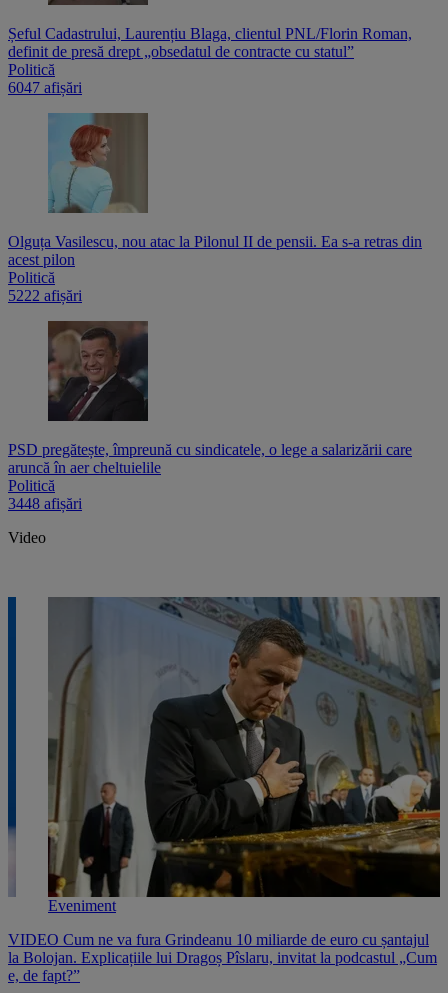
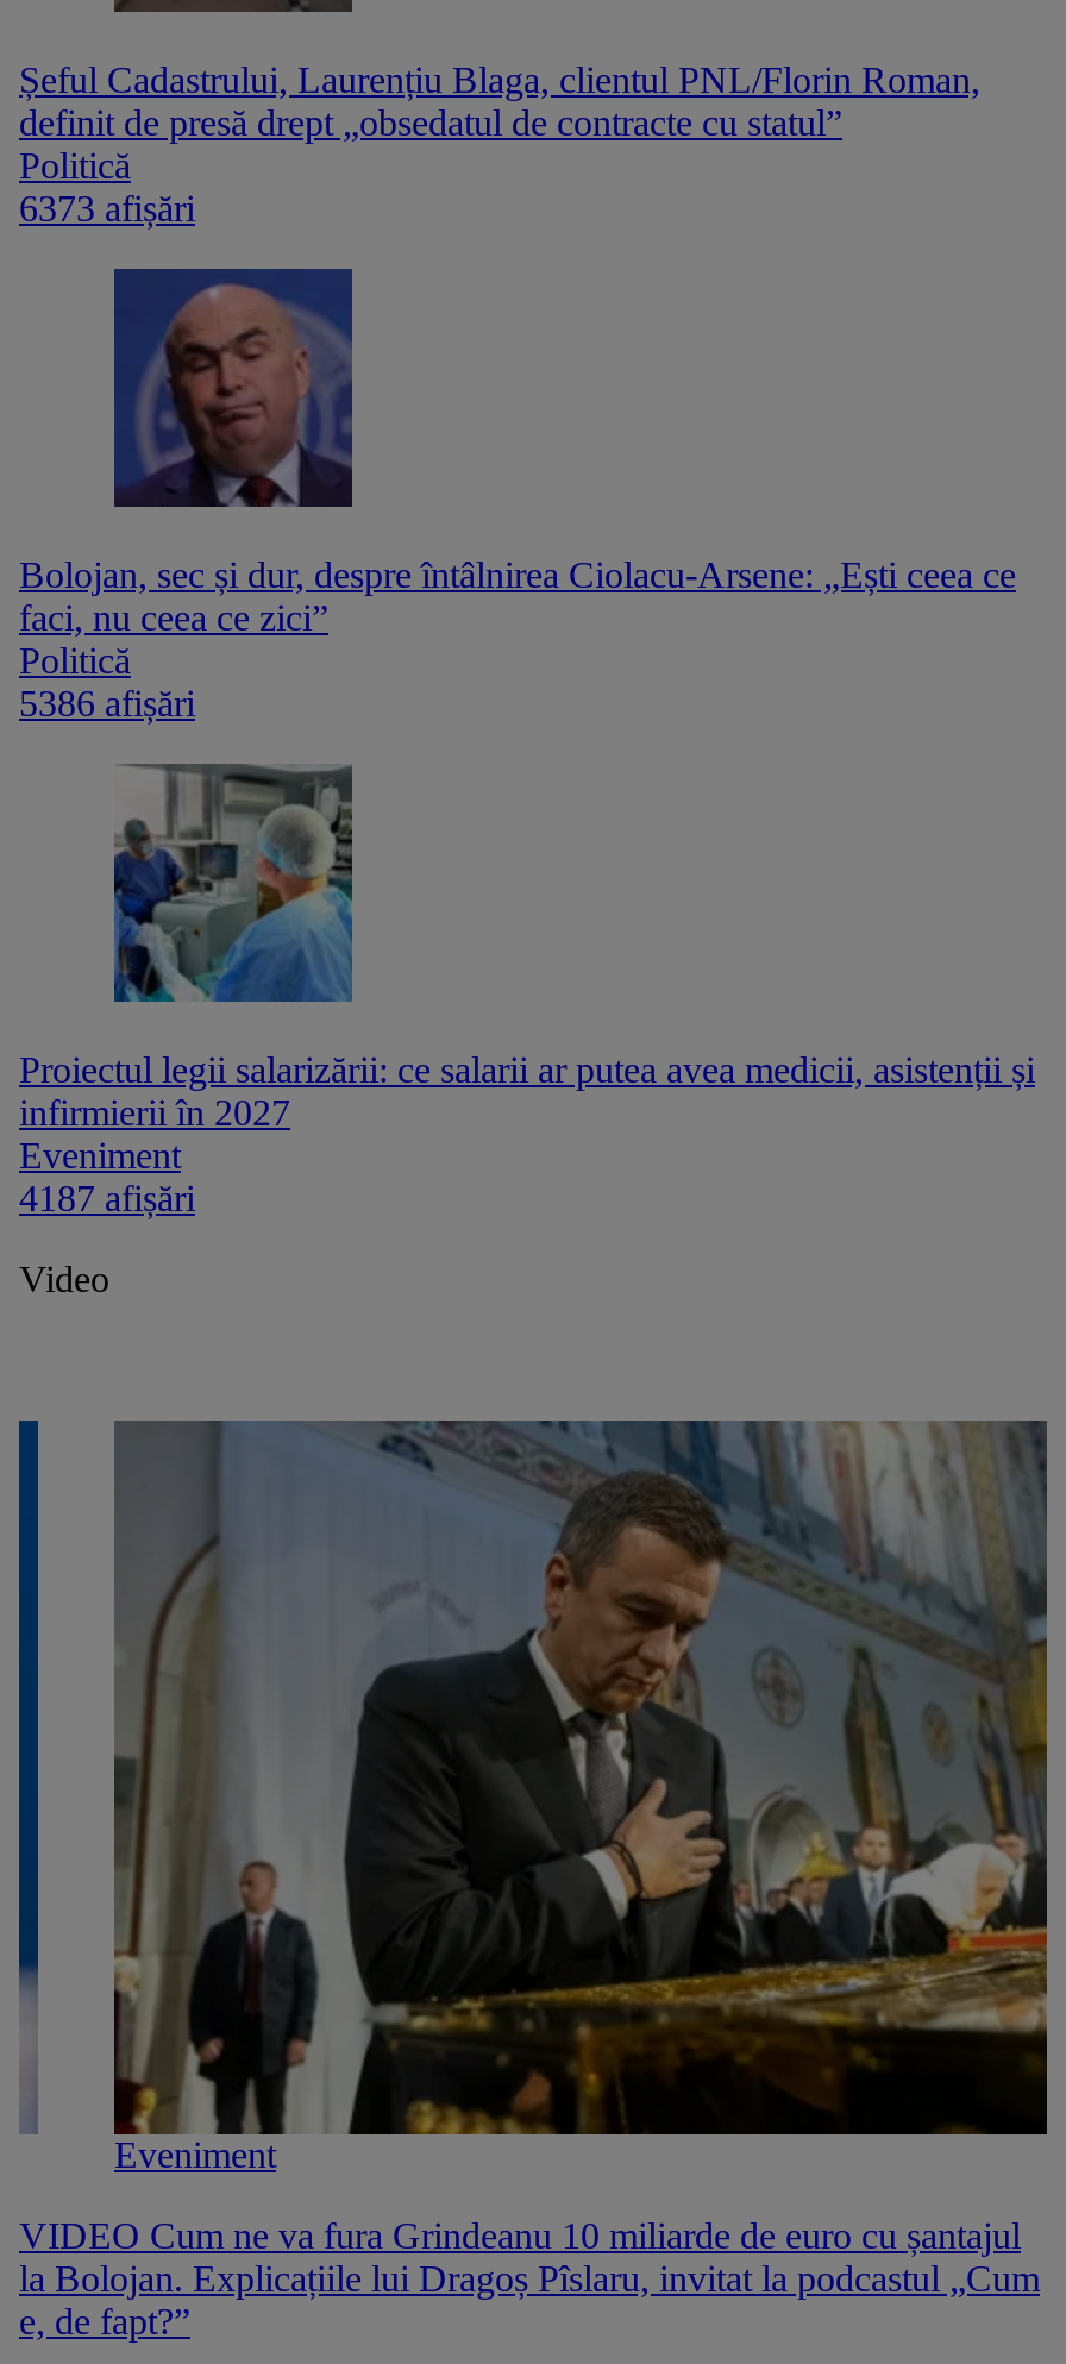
[8,79,82,96] 6047 afișări -> [19,187,195,228] 6373 afișări
[8,112,422,268] [image] | Olguța Vasilescu, nou atac la Pilonul II de pensii. Ea s-a retras din | acest pilon -> [19,267,1016,637] [image] | Bolojan, sec și dur, despre întâlnirea Ciolacu-Arsene: „Ești ceea ce | faci, nu ceea ce zici”
[8,287,82,304] 5222 afișări -> [19,682,195,723] 5386 afișări
[8,320,412,512] [image] | PSD pregătește, împreună cu sindicatele, o lege a salarizării care | aruncă în aer cheltuielile | Politică | 3448 afișări -> [19,764,1035,1218] [image] | Proiectul legii salarizării: ce salarii ar putea avea medicii, asistenții și | infirmierii în 2027 | Eveniment | 4187 afișări

